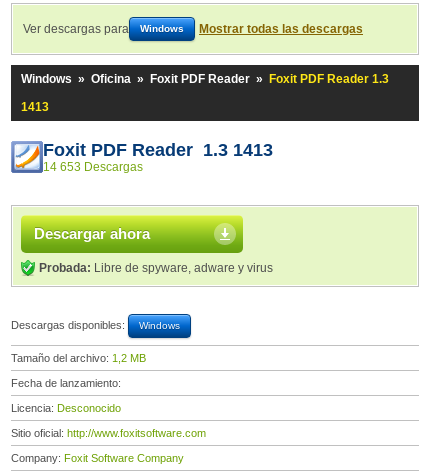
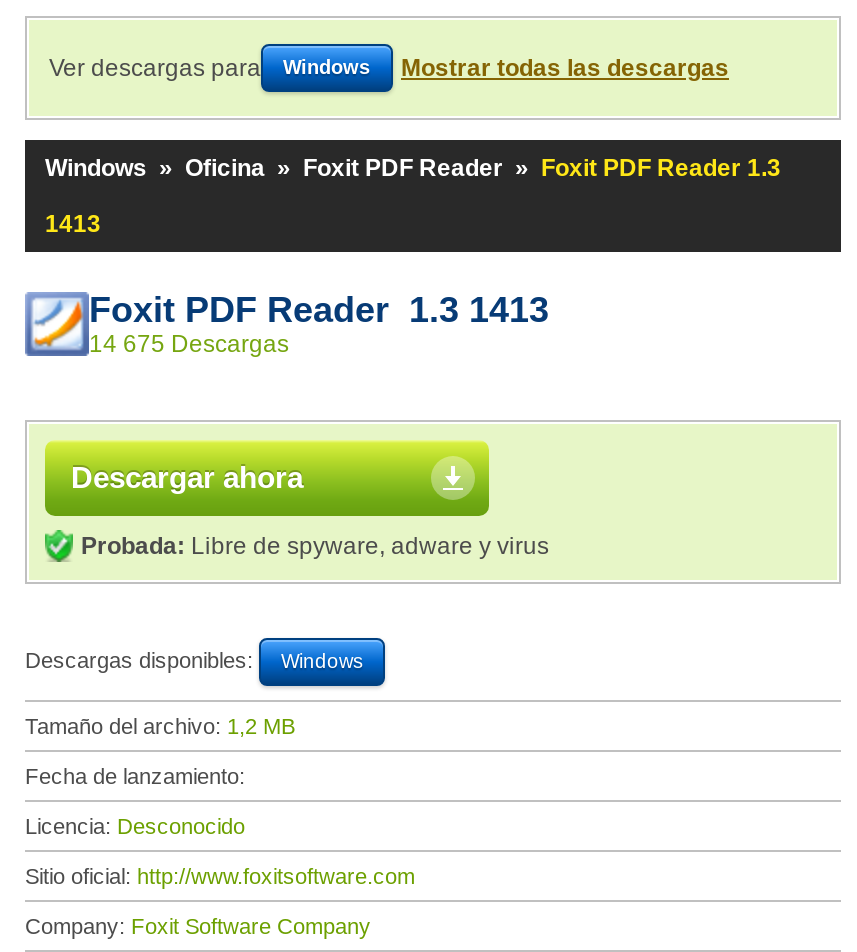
[43,160,143,174] 14 653 Descargas -> [89,330,289,358] 14 675 Descargas

